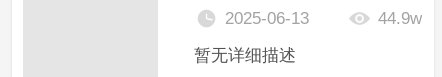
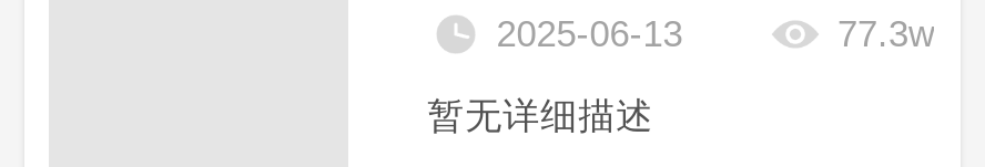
[378,9,422,28] 44.9w -> [837,14,935,56] 77.3w

